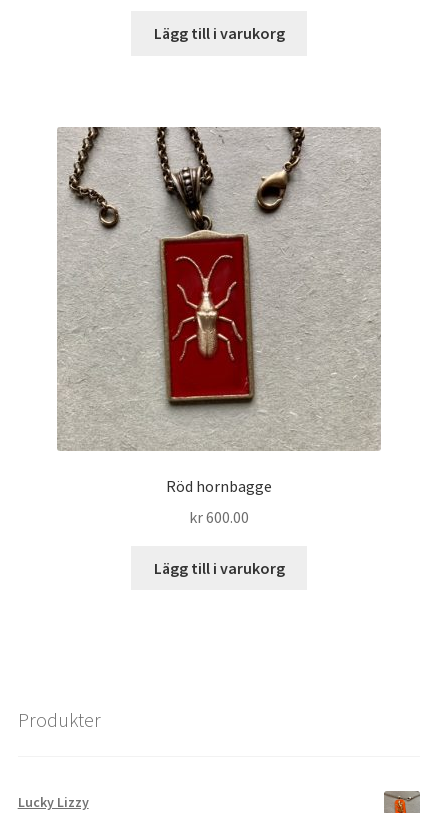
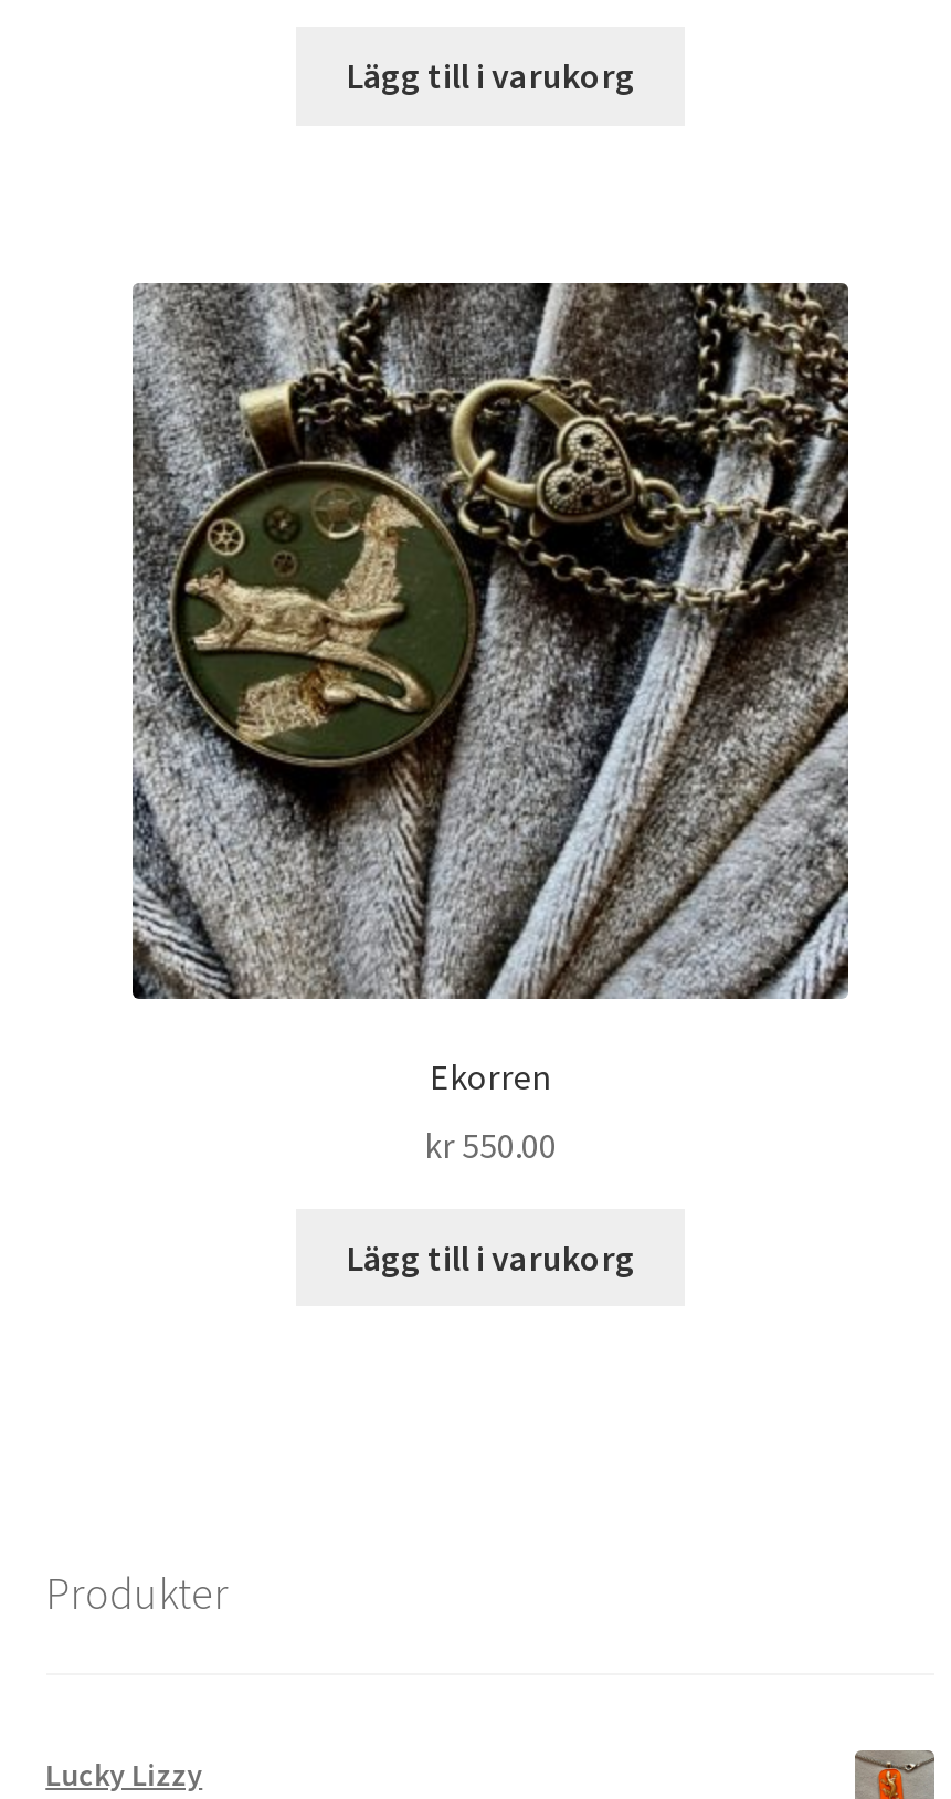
[58,127,380,496] [image] | Röd hornbagge -> [133,283,848,1099] [image] | Ekorren
[189,507,249,527] kr 600.00 -> [424,1122,557,1166] kr 550.00

